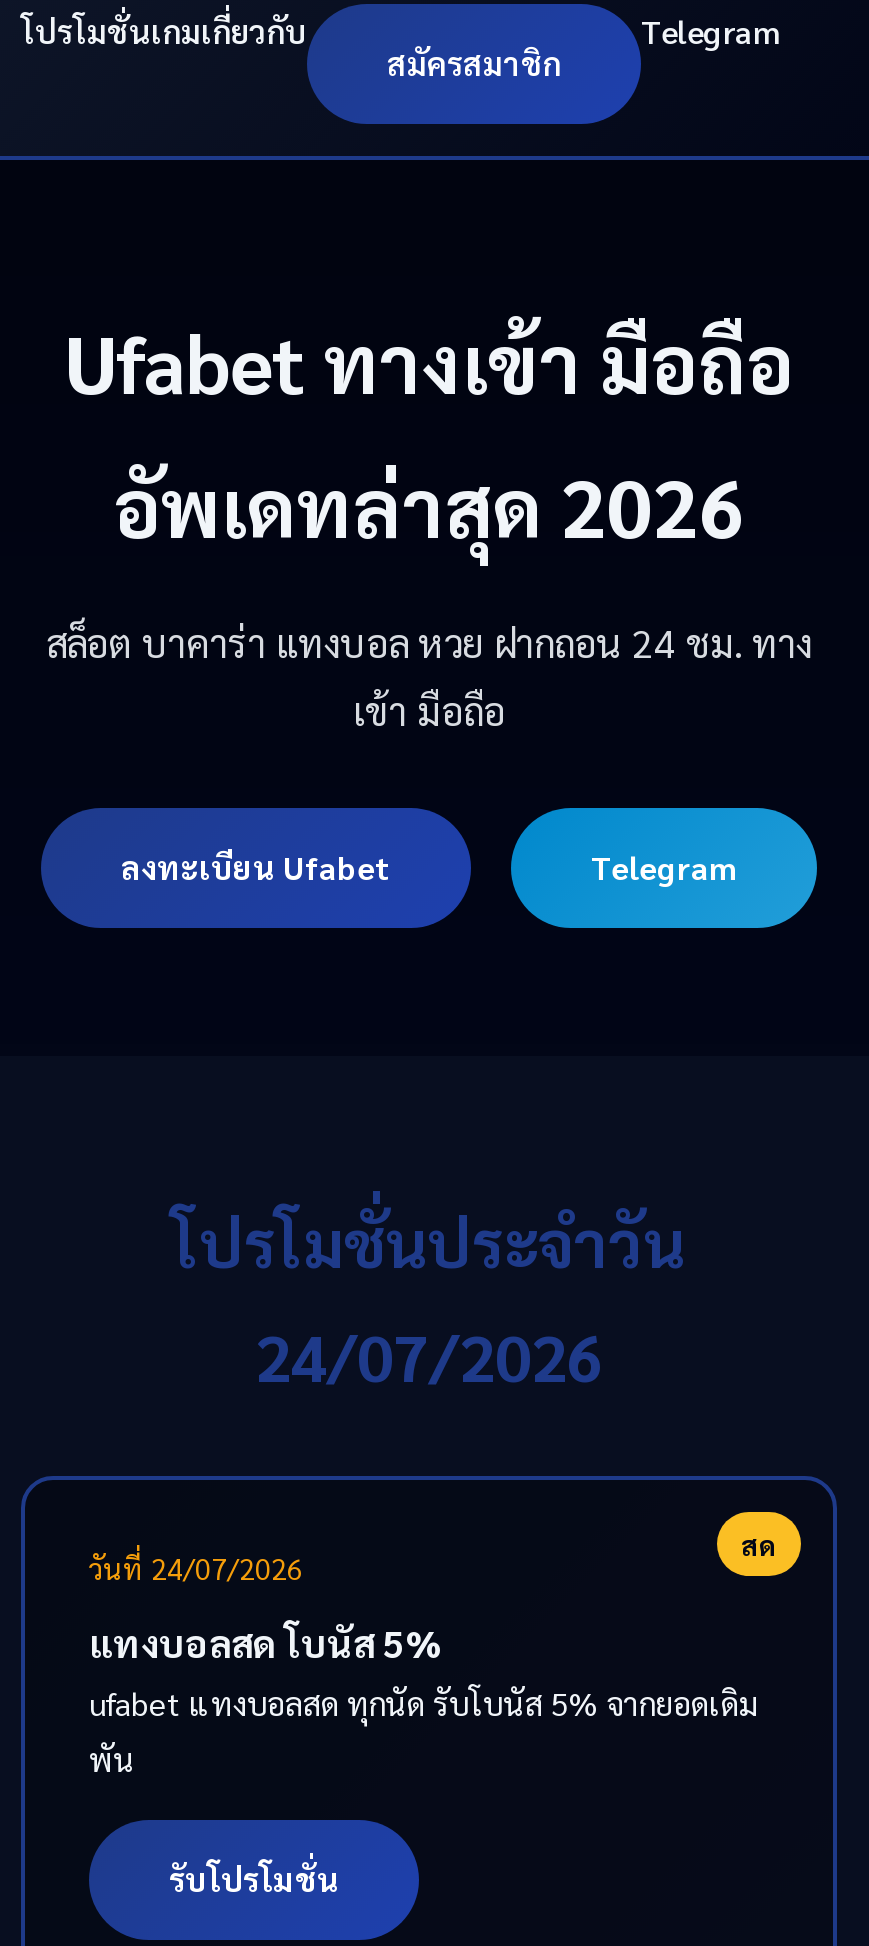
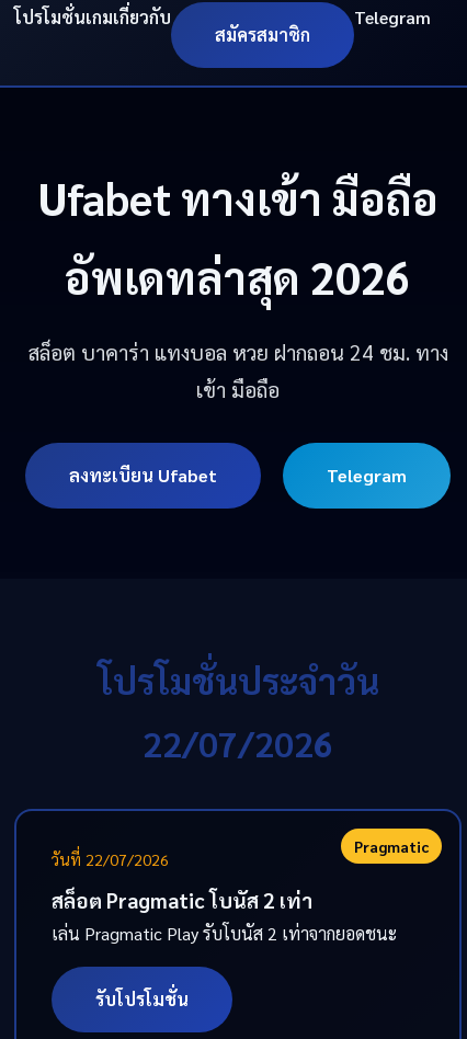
[255,1314,603,1396] 24/07/2026 -> [143,720,333,765] 22/07/2026
[89,1526,777,1586] สด | วันที่ 24/07/2026 -> [52,836,429,869] Pragmatic | วันที่ 22/07/2026
[89,1618,759,1780] แทงบอลสด โบนัส 5% | ufabet แทงบอลสด ทุกนัด รับโบนัส 5% จากยอดเดิม | พัน -> [52,887,397,945] สล็อต Pragmatic โบนัส 2 เท่า | เล่น Pragmatic Play รับโบนัส 2 เท่าจากยอดชนะ

